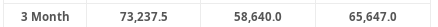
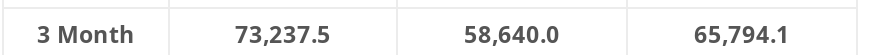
[349,9,397,24] 65,647.0 -> [694,18,790,48] 65,794.1

